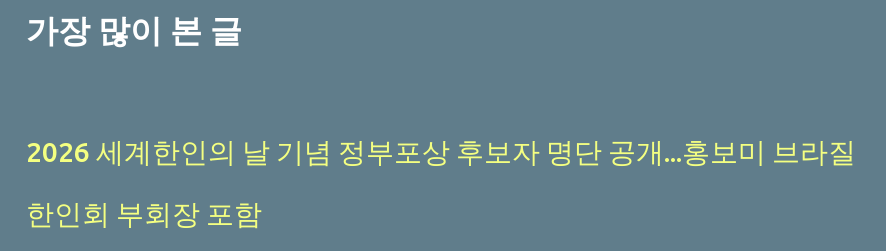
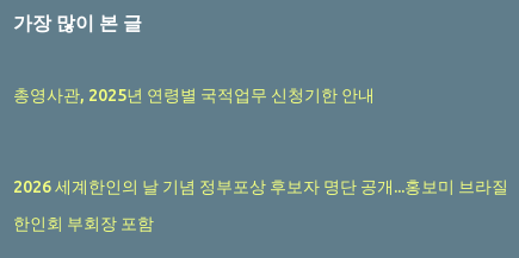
none -> [13,86,375,105] 총영사관, 2025년 연령별 국적업무 신청기한 안내

